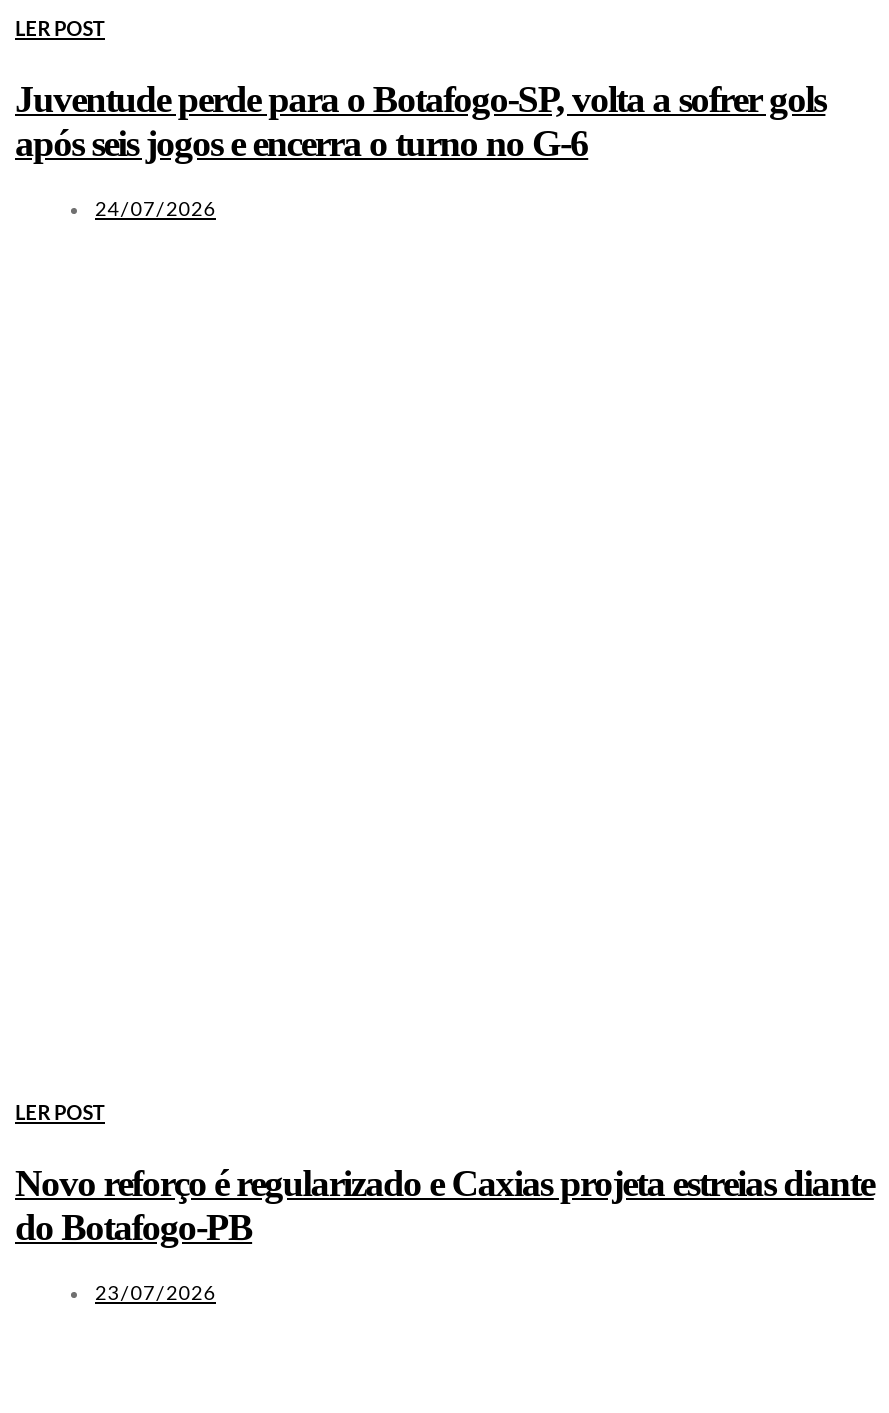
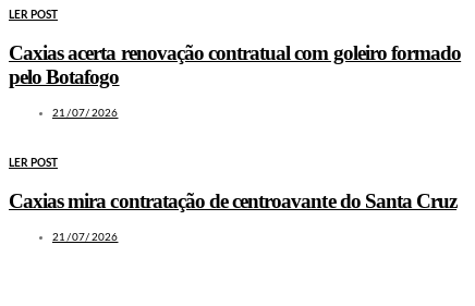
[15,78,825,164] Juventude perde para o Botafogo-SP, volta a sofrer gols | após seis jogos e encerra o turno no G-6 -> [9,41,461,88] Caxias acerta renovação contratual com goleiro formado | pelo Botafogo
[95,200,216,220] 24/07/2026 -> [52,108,118,119] 21/07/2026
[15,1162,874,1248] Novo reforço é regularizado e Caxias projeta estreias diante | do Botafogo-PB -> [9,189,457,212] Caxias mira contratação de centroavante do Santa Cruz
[95,1284,216,1304] 23/07/2026 -> [52,232,118,243] 21/07/2026

